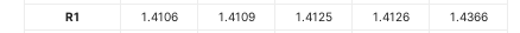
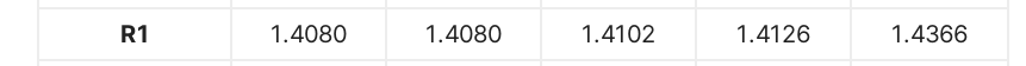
[141,9,177,24] 1.4106 -> [271,19,347,47] 1.4080
[218,9,255,24] 1.4109 -> [425,19,502,47] 1.4080
[295,9,332,24] 1.4125 -> [582,19,655,47] 1.4102

